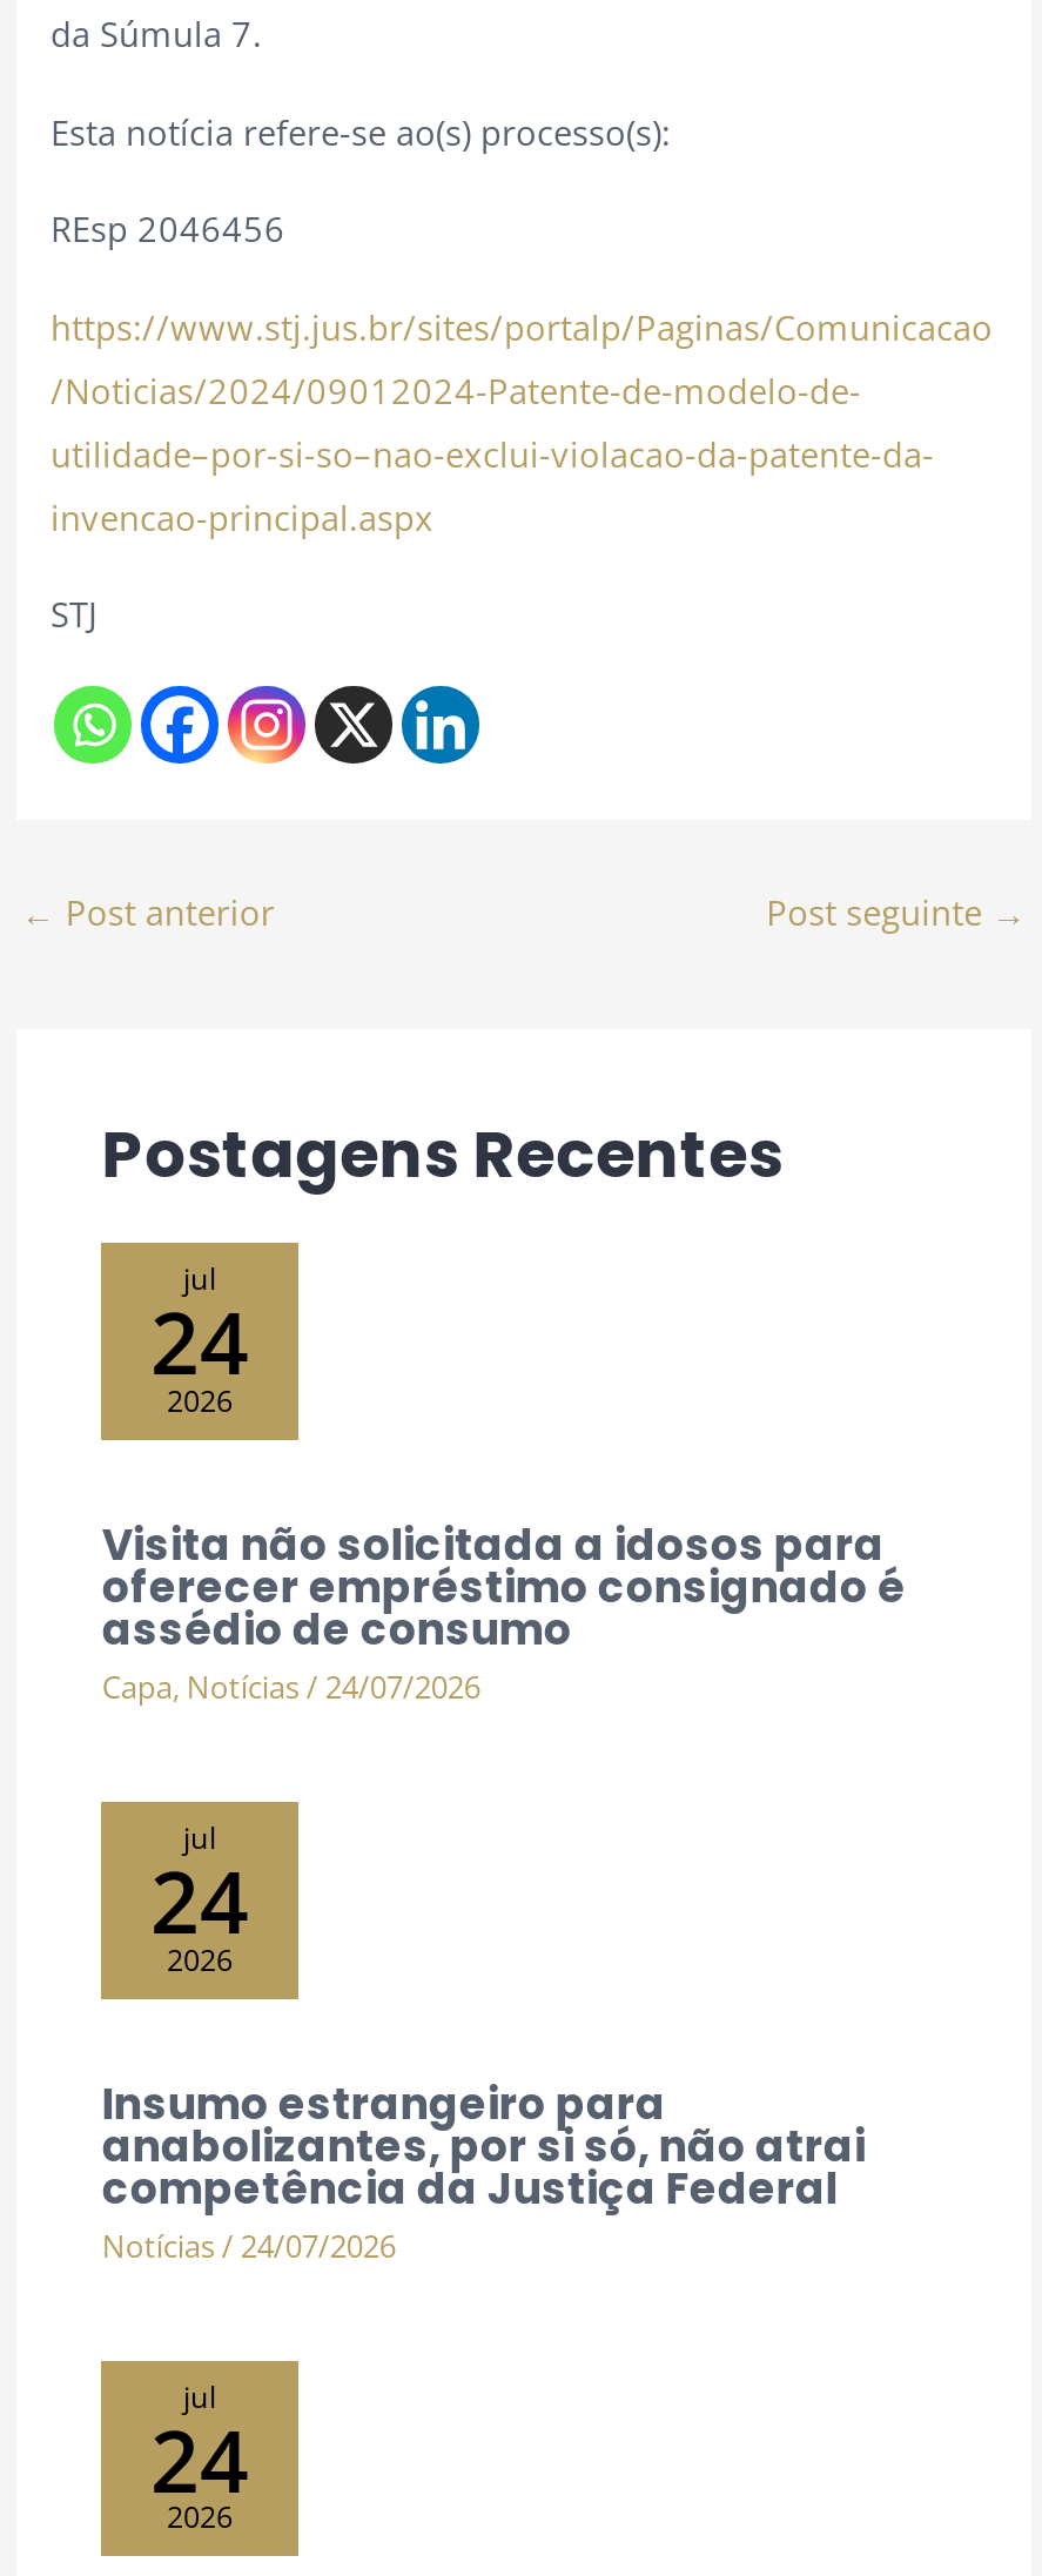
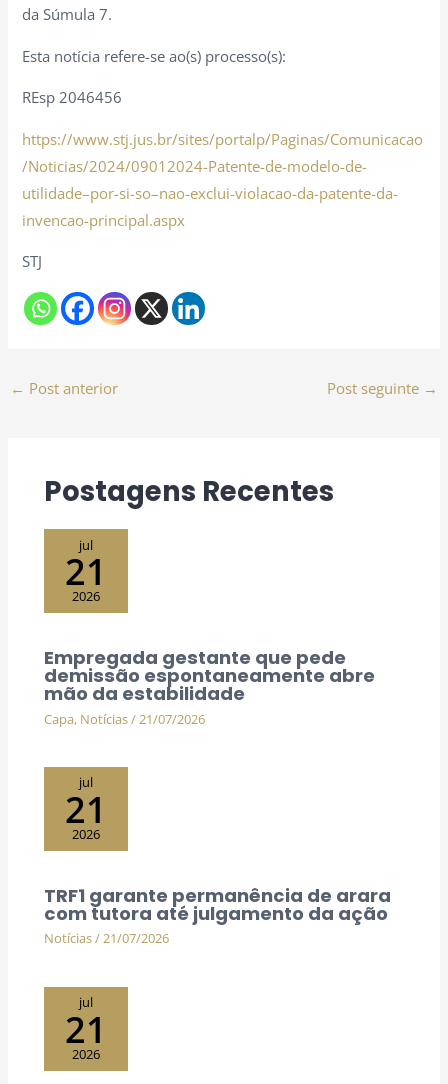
[150,1283,249,1401] 24 -> [65,546,107,596] 21
[102,1516,905,1710] Visita não solicitada a idosos para | oferecer empréstimo consignado é | assédio de consumo | Capa, Notícias / 24/07/2026 -> [44,645,375,728] Empregada gestante que pede | demissão espontaneamente abre | mão da estabilidade | Capa, Notícias / 21/07/2026
[150,1842,249,1960] 24 -> [65,784,107,834] 21
[102,2075,865,2268] Insumo estrangeiro para | anabolizantes, por si só, não atrai | competência da Justiça Federal | Notícias / 24/07/2026 -> [44,883,391,947] TRF1 garante permanência de arara | com tutora até julgamento da ação | Notícias/21/07/2026
[150,2401,249,2518] 24 -> [65,1004,107,1054] 21

